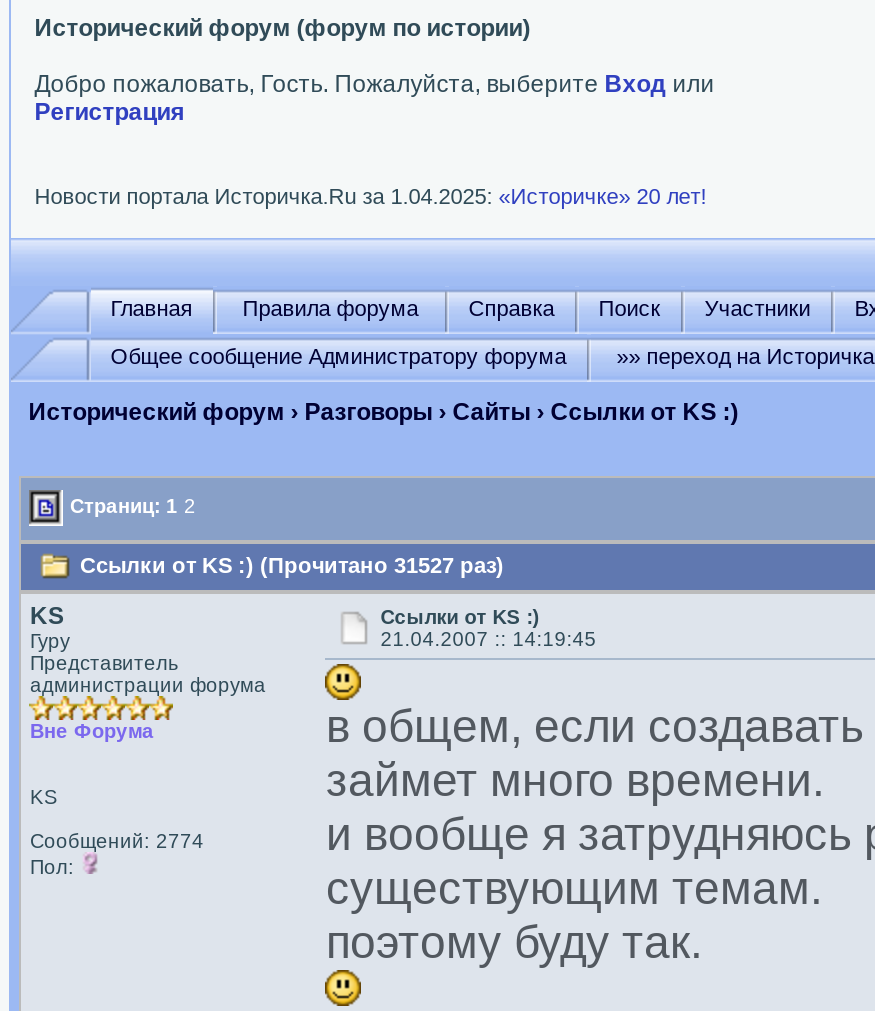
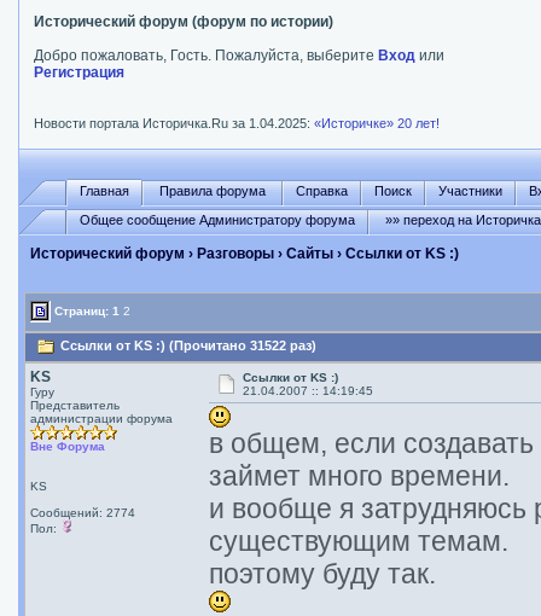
[74,553,504,577] Ссылки от KS :) (Прочитано 31527 раз) -> [57,339,317,353] Ссылки от KS :) (Прочитано 31522 раз)

